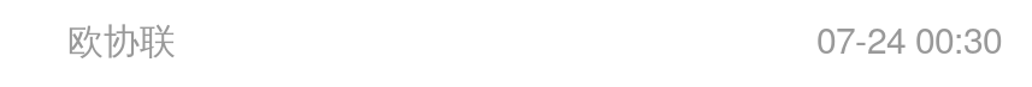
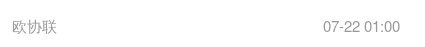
[816,13,1002,63] 07-24 00:30 -> [323,15,400,36] 07-22 01:00

